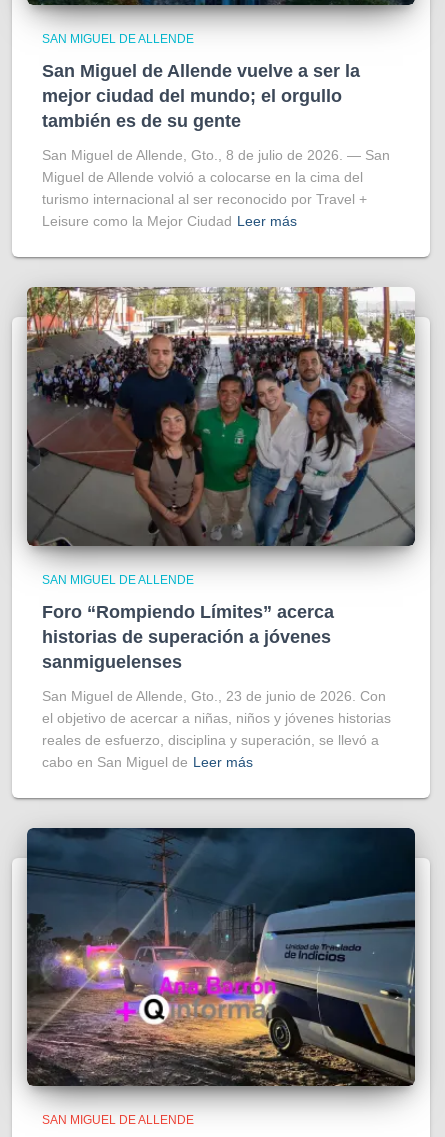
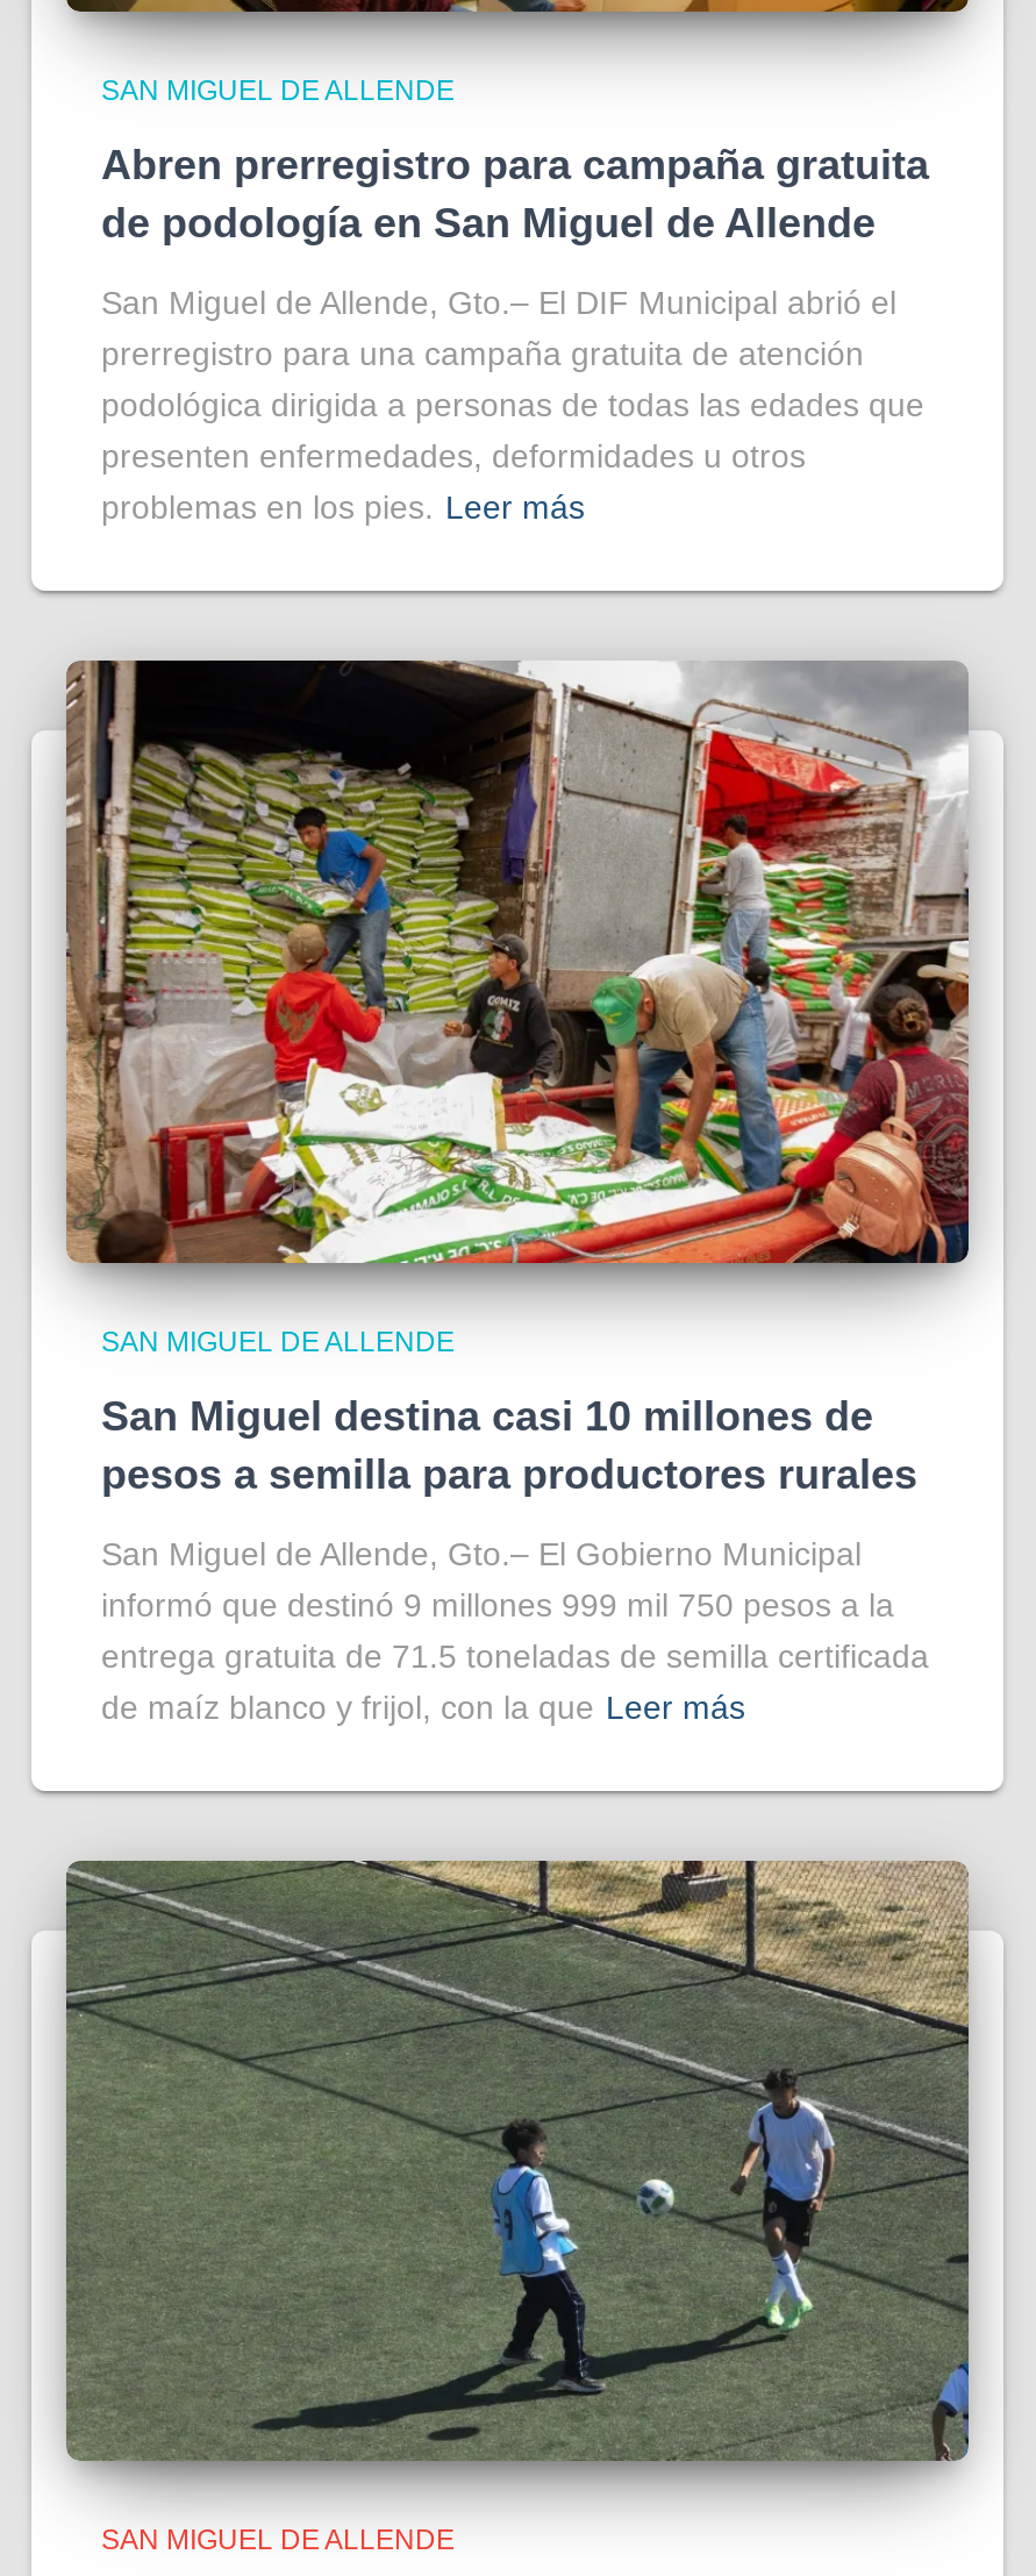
[42,61,360,131] San Miguel de Allende vuelve a ser la | mejor ciudad del mundo; el orgullo | también es de su gente -> [101,141,929,246] Abren prerregistro para campaña gratuita | de podología en San Miguel de Allende
[42,147,390,229] San Miguel de Allende, Gto., 8 de julio de 2026. — San | Miguel de Allende volvió a colocarse en la cima del | turismo internacional al ser reconocido por Travel + | Leisure como la Mejor Ciudad Leer más -> [101,283,924,525] San Miguel de Allende, Gto.– El DIF Municipal abrió el | prerregistro para una campaña gratuita de atención | podológica dirigida a personas de todas las edades que | presenten enfermedades, deformidades u otros | problemas en los pies. Leer más
[26,286,416,547] [image] -> [66,658,969,1265] [image]
[42,601,334,671] Foro “Rompiendo Límites” acerca | historias de superación a jóvenes | sanmiguelenses -> [101,1392,917,1497] San Miguel destina casi 10 millones de | pesos a semilla para productores rurales
[42,687,391,769] San Miguel de Allende, Gto., 23 de junio de 2026. Con | el objetivo de acercar a niñas, niños y jóvenes historias | reales de esfuerzo, disciplina y superación, se llevó a | cabo en San Miguel de Leer más -> [101,1534,929,1725] San Miguel de Allende, Gto.– El Gobierno Municipal | informó que destinó 9 millones 999 mil 750 pesos a la | entrega gratuita de 71.5 toneladas de semilla certificada | de maíz blanco y frijol, con la que Leer más
[27,827,416,1086] [image] -> [66,1861,969,2459] [image]

